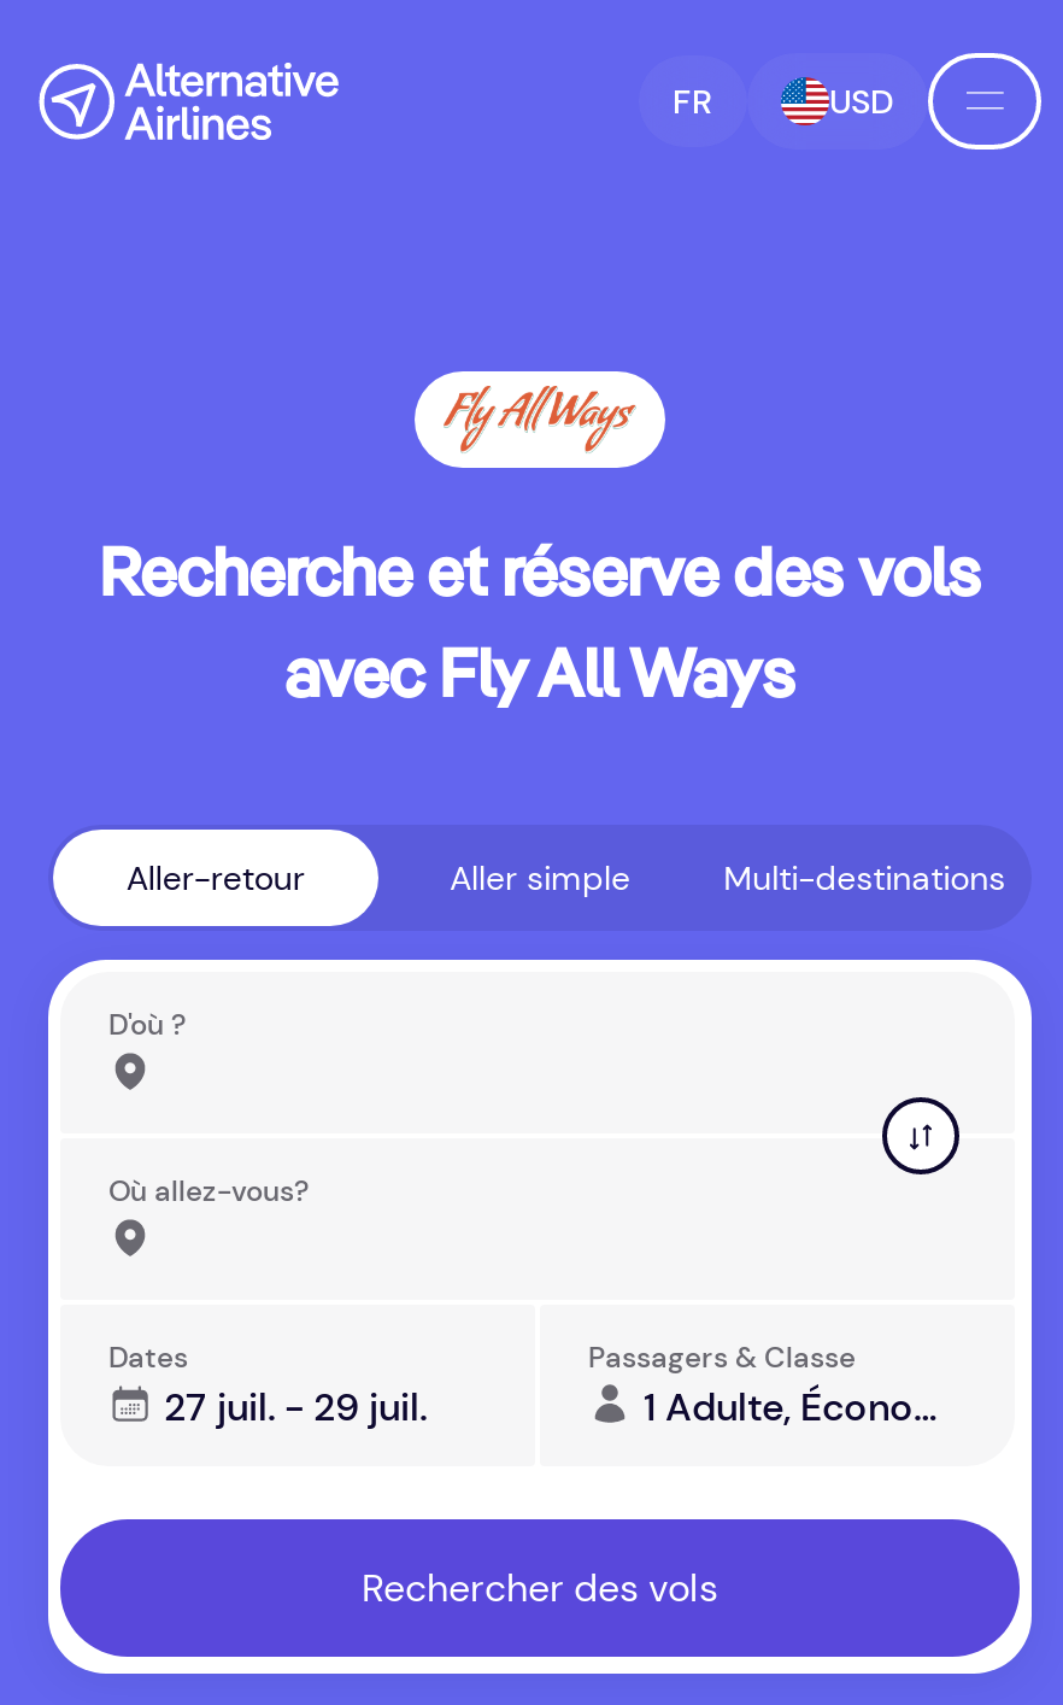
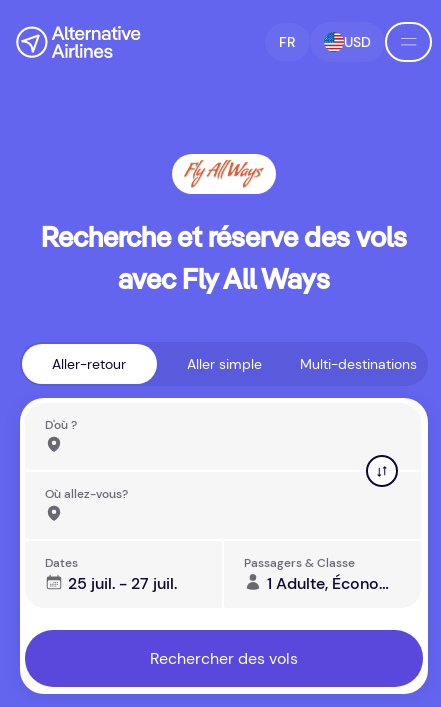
[164,1382,427,1432] 27 juil. - 29 juil. -> [68,573,177,594] 25 juil. - 27 juil.

